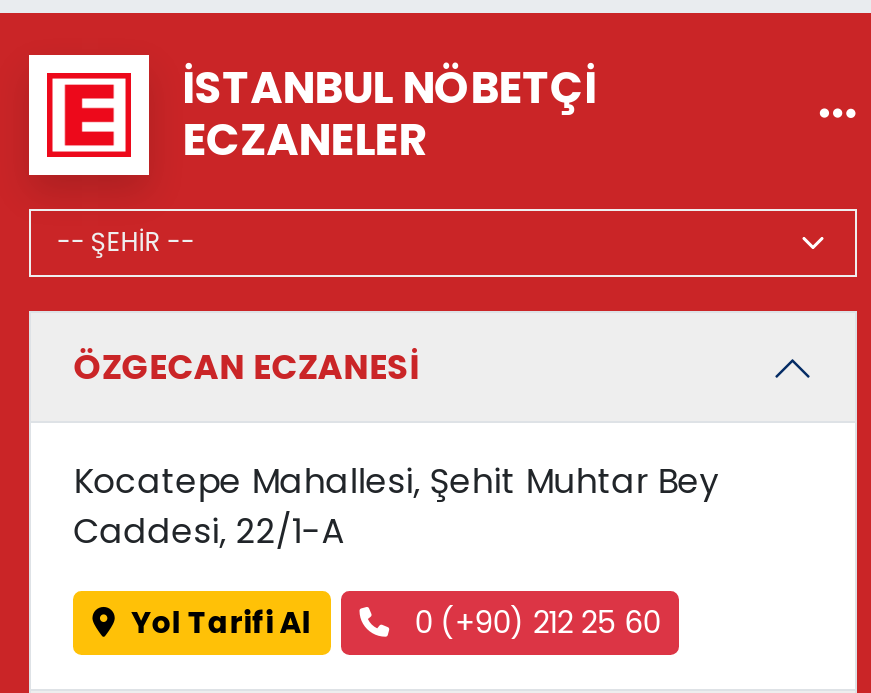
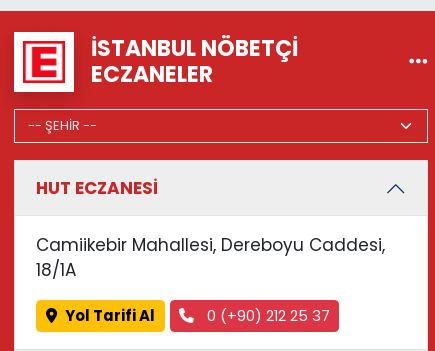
[73,343,419,391] ÖZGECAN ECZANESİ -> [36,176,158,200] HUT ECZANESİ
[73,457,719,555] Kocatepe Mahallesi, Şehit Muhtar Bey | Caddesi, 22/1-A -> [36,233,385,282] Camiikebir Mahallesi, Dereboyu Caddesi, | 18/1A
[407,601,661,643] 0 (+90) 212 25 60 -> [203,305,330,326] 0 (+90) 212 25 37

